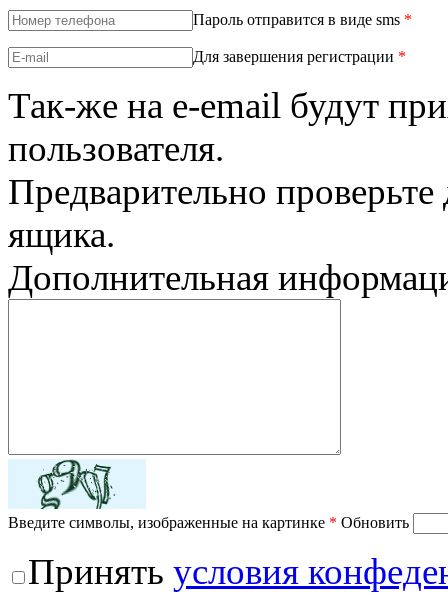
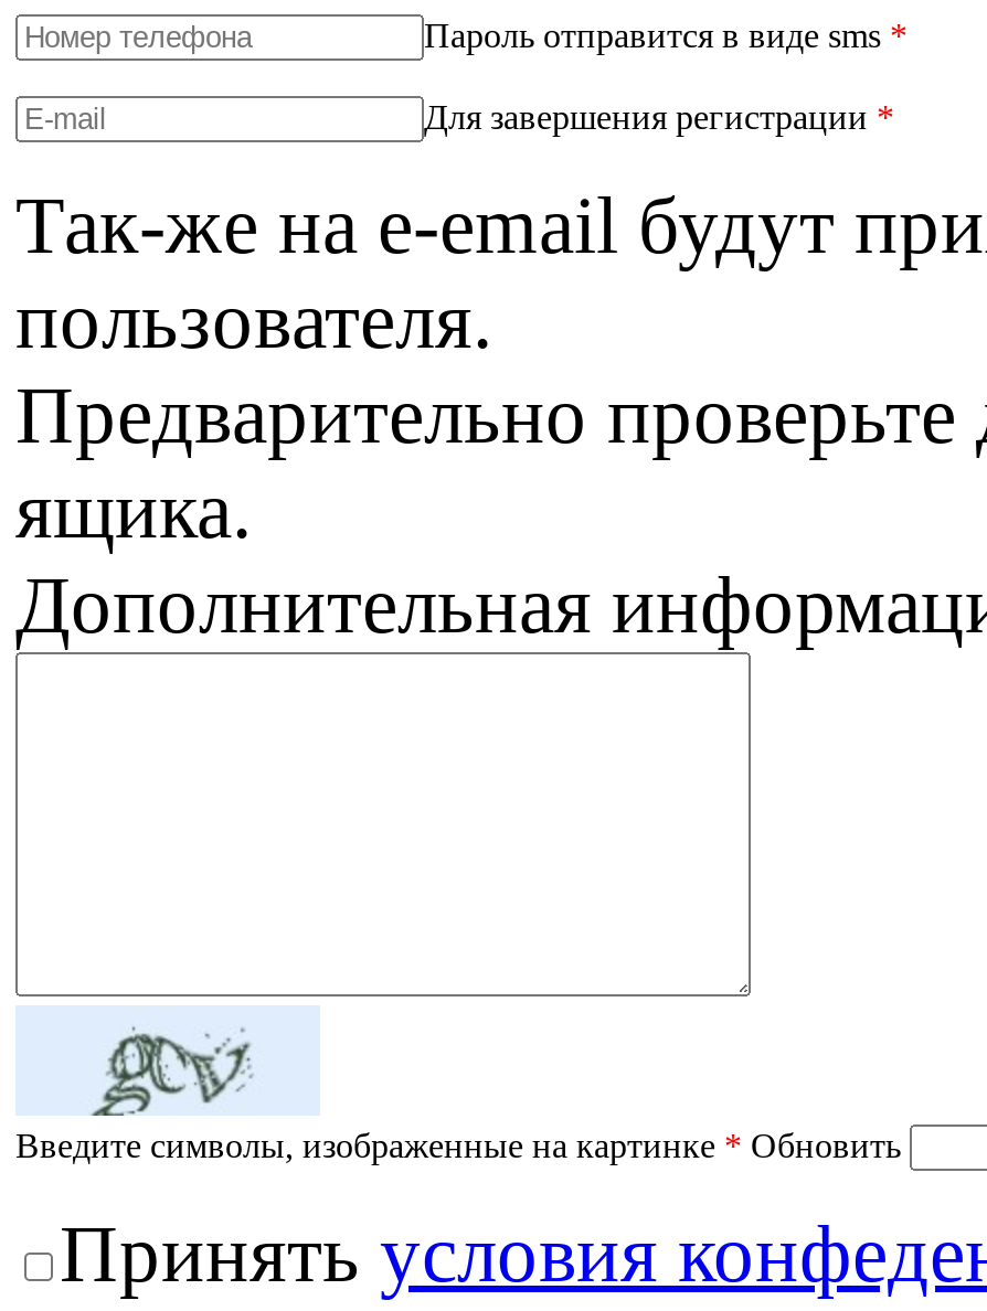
[37,459,115,510] [image] -> [82,1008,254,1118] [image]

